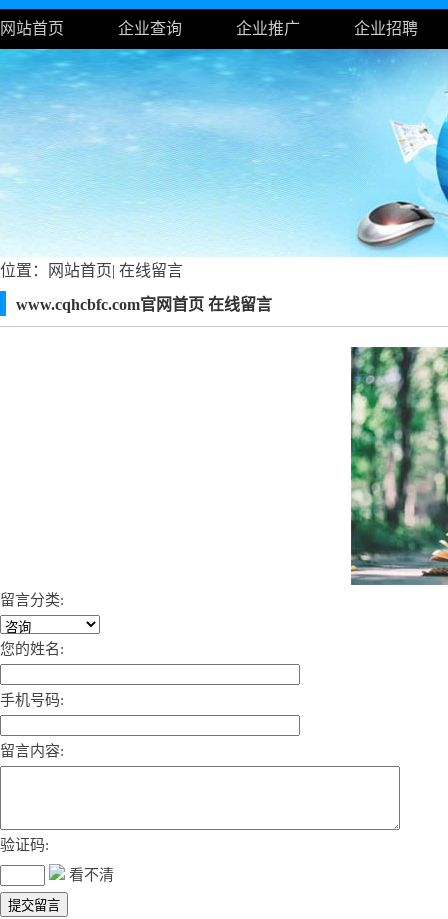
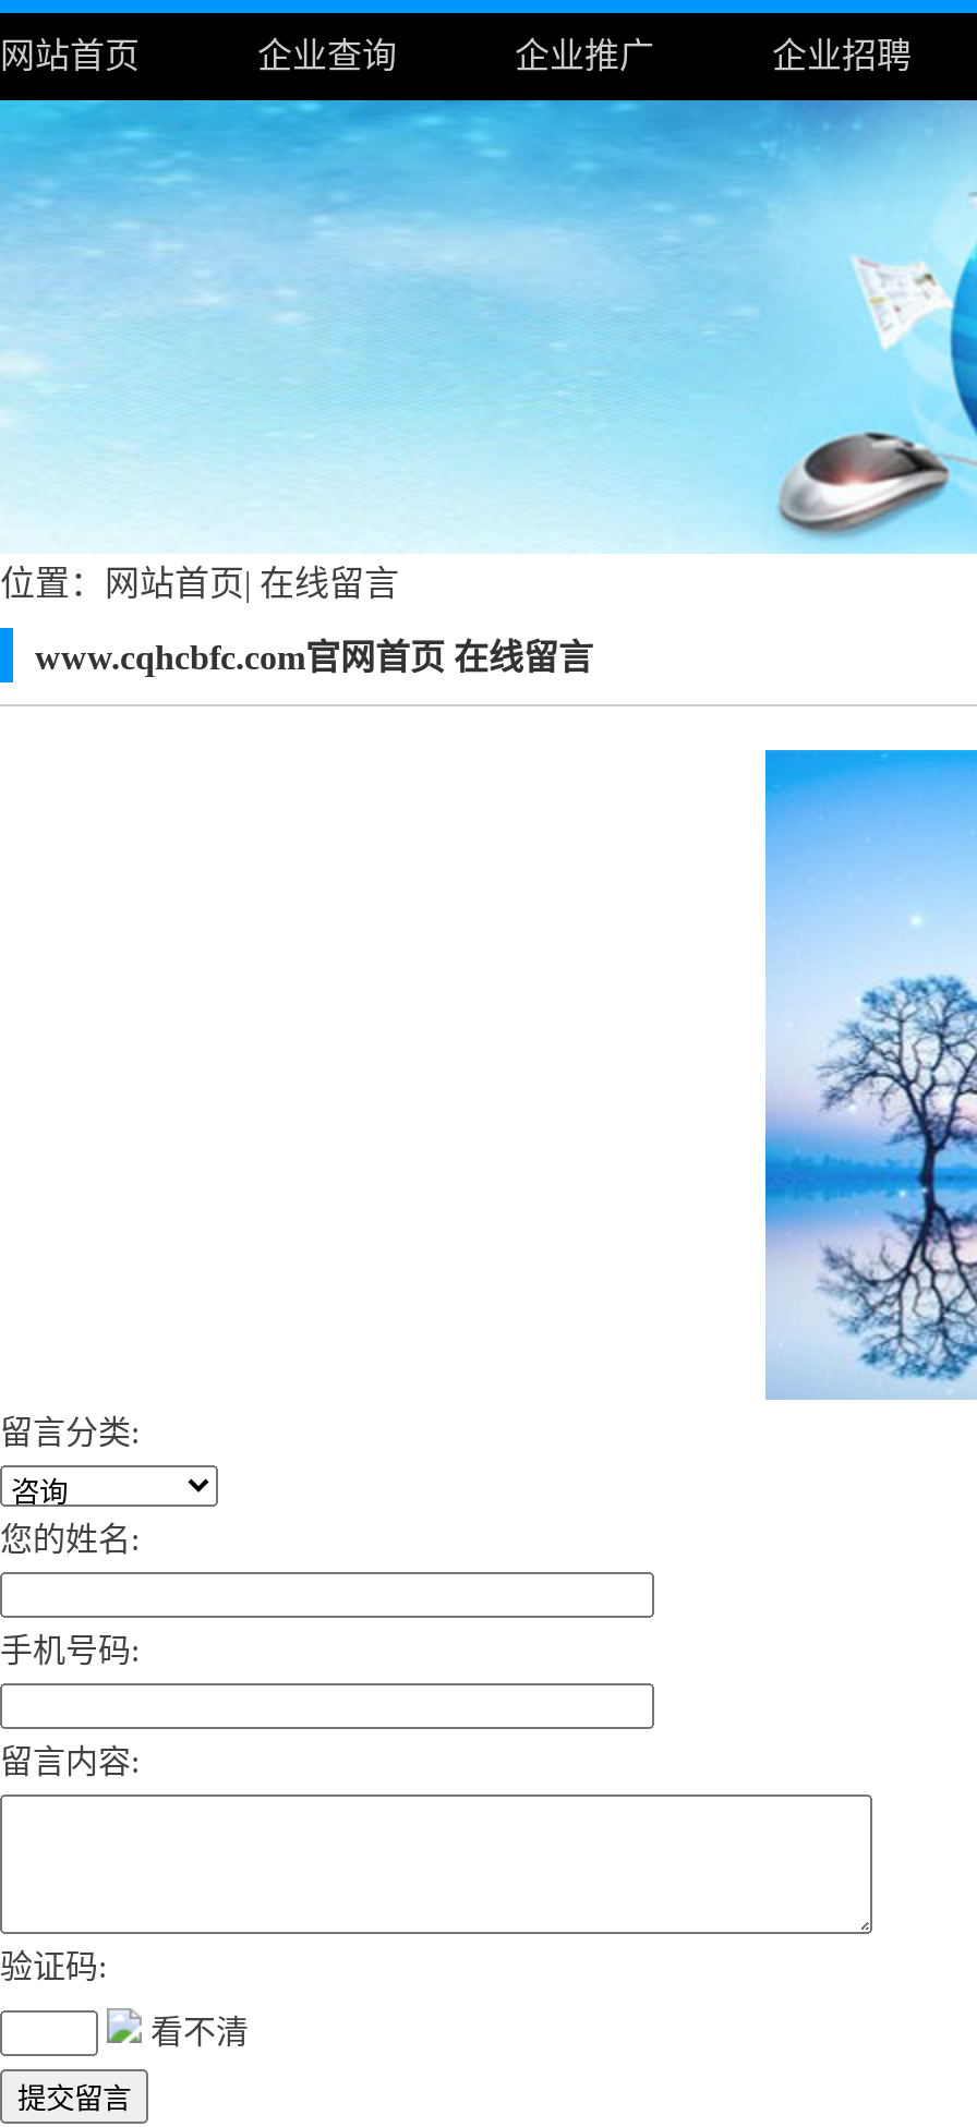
[350,346,445,585] [image] -> [763,748,970,1398] [image]

